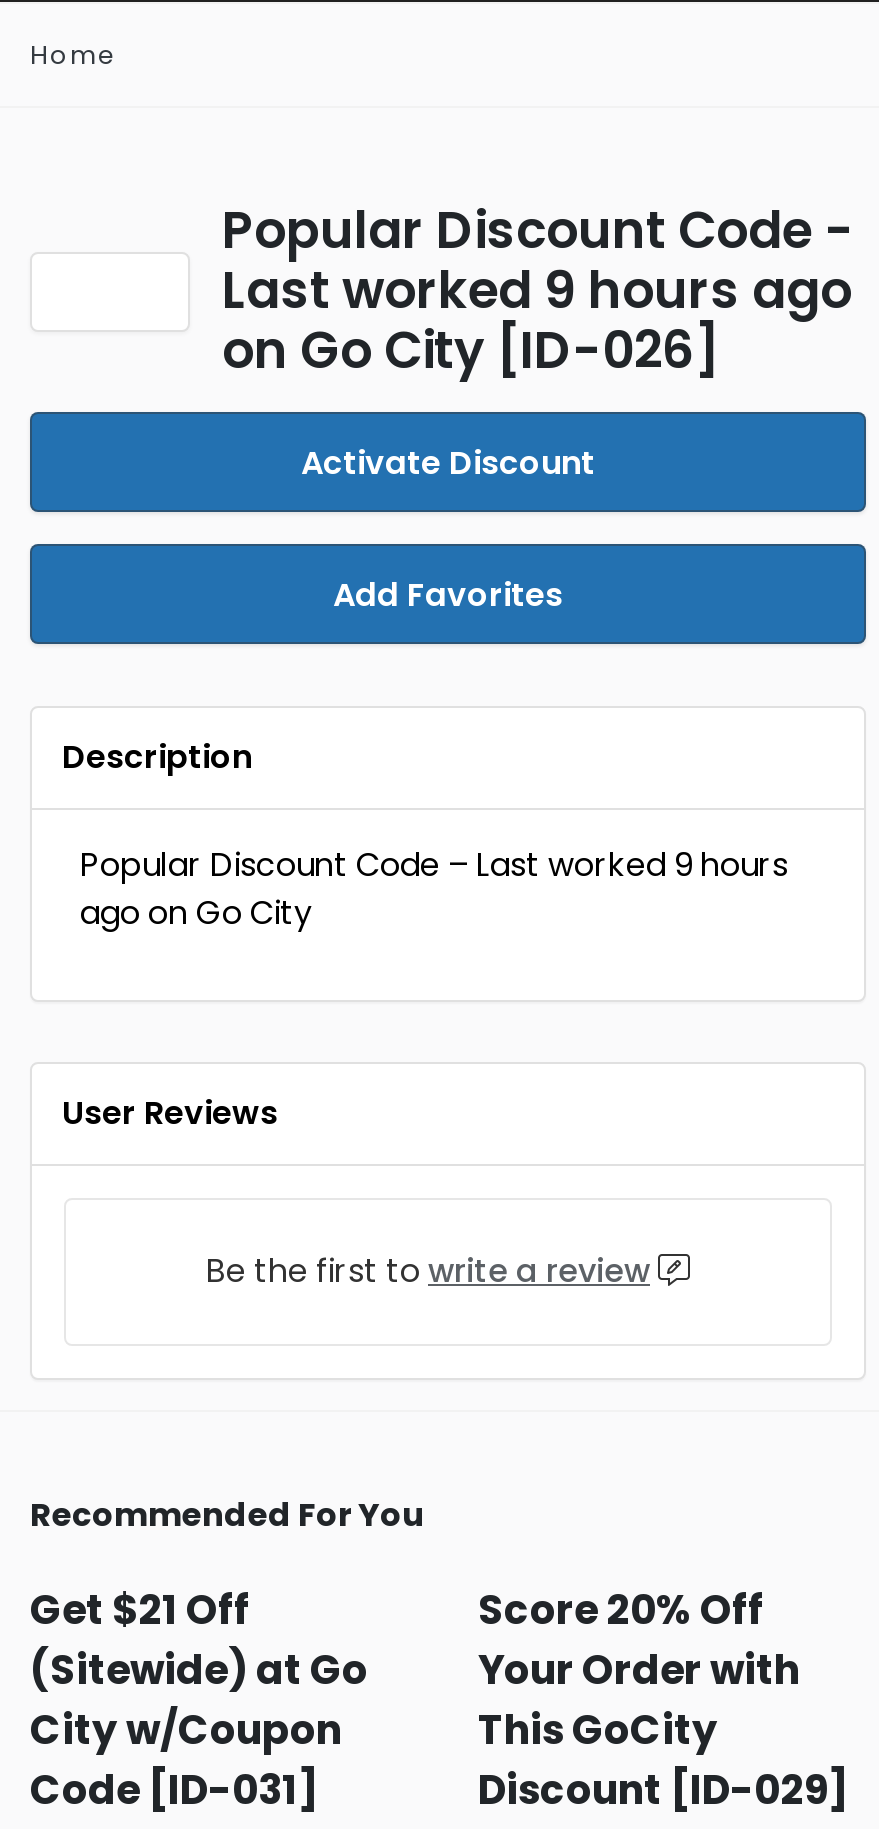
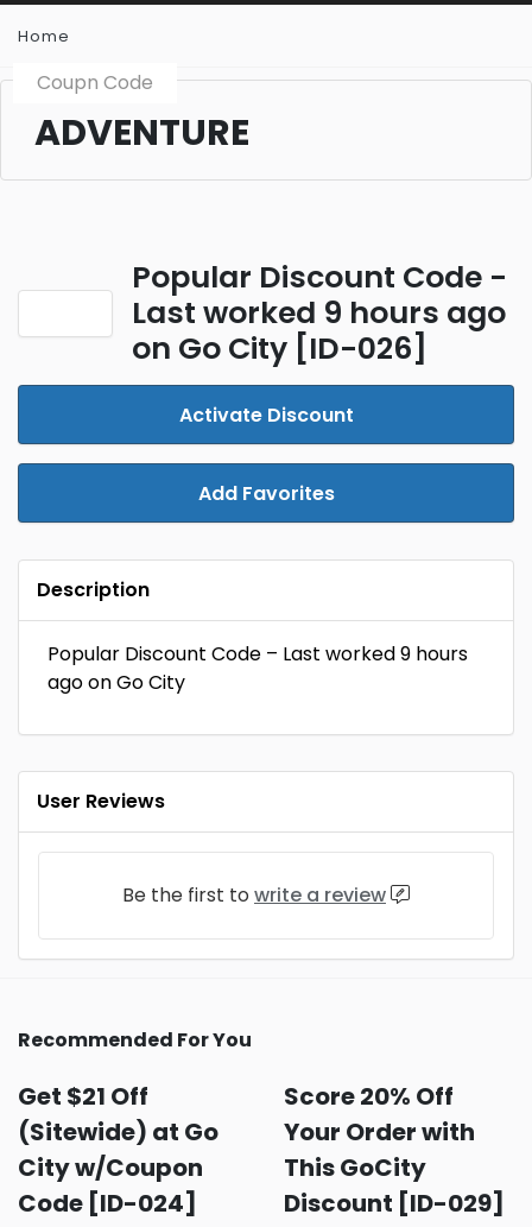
none -> [34,69,249,158] Coupn Code | ADVENTURE
[30,1762,320,1818] Code [ID-031] -> [18,1187,197,1220] Code [ID-024]

